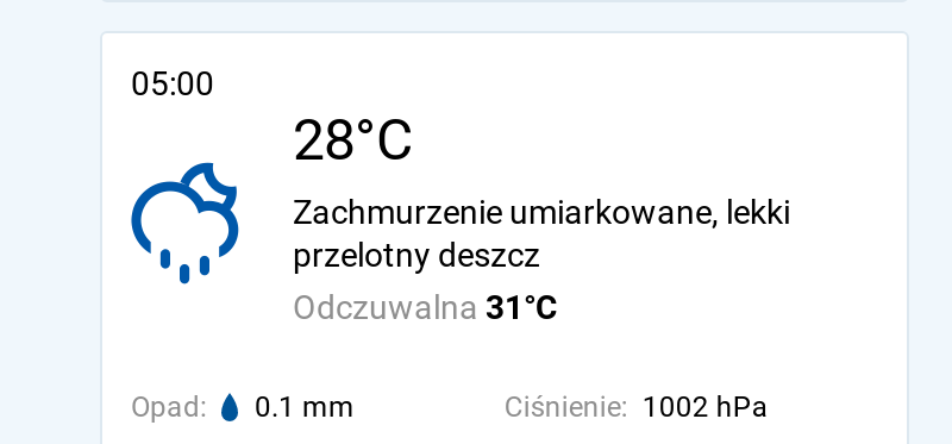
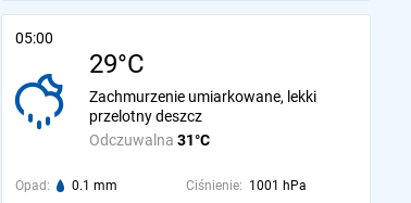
[293,107,414,174] 28°C -> [89,49,145,79] 29°C
[504,390,769,424] Ciśnienie: 1002 hPa -> [186,178,307,193] Ciśnienie: 1001 hPa

